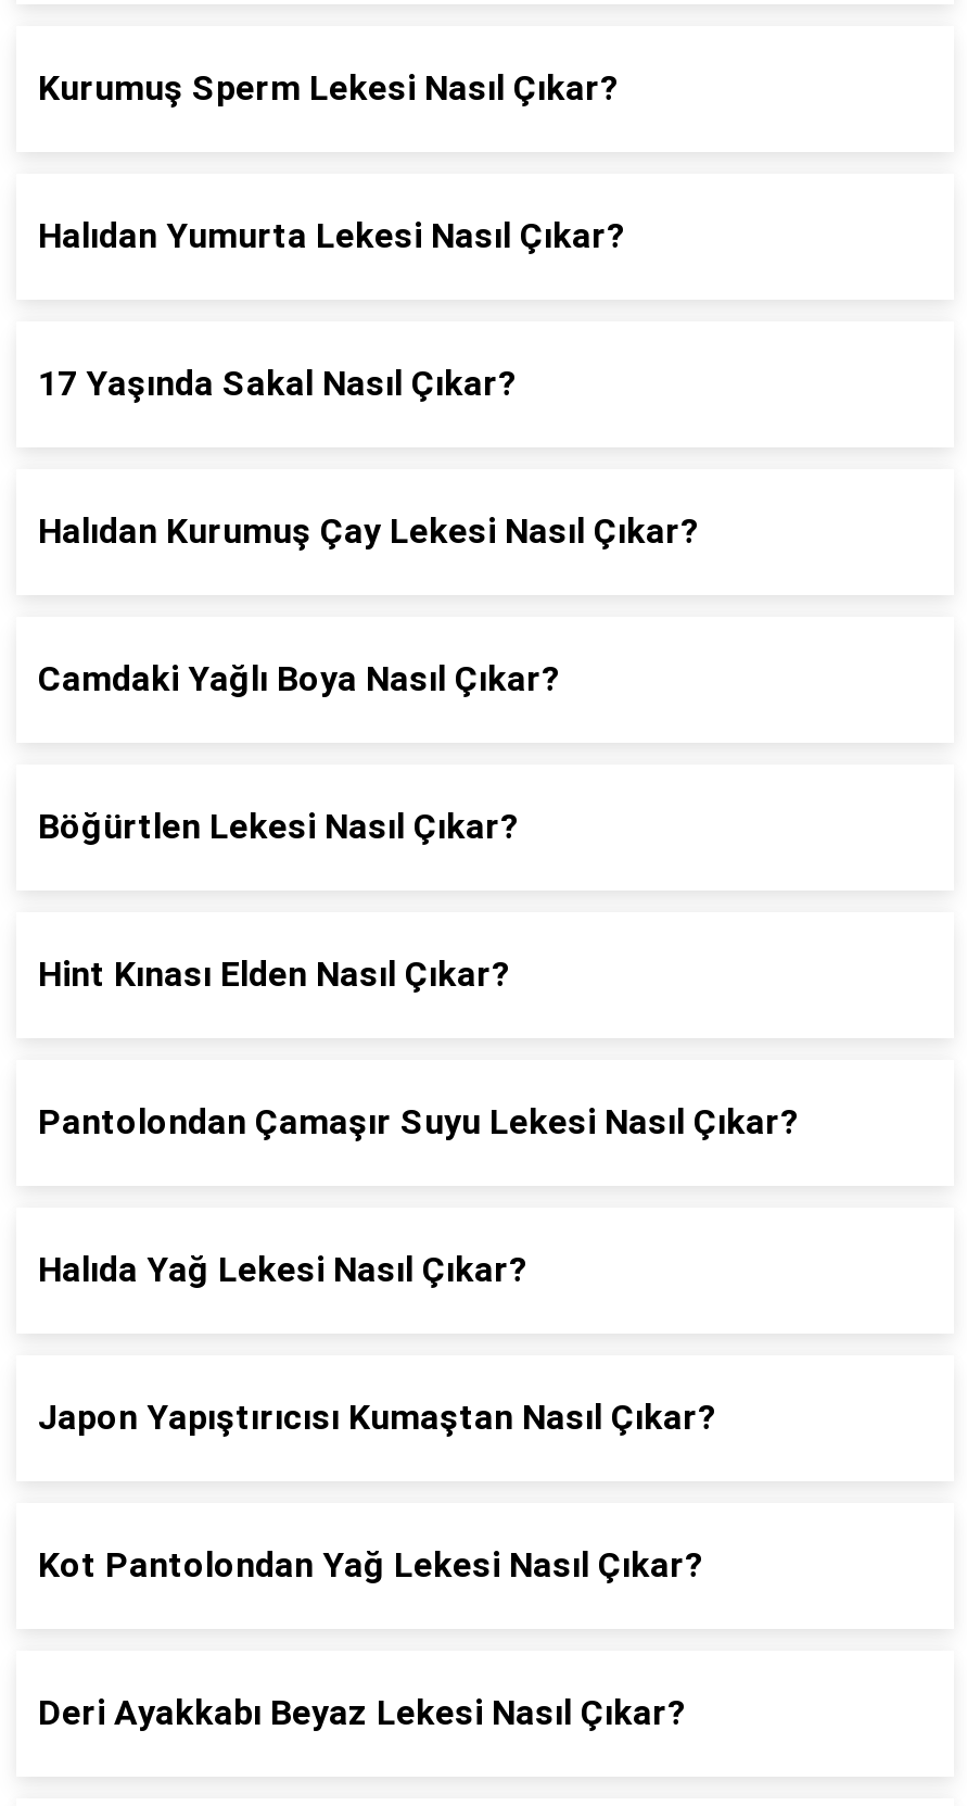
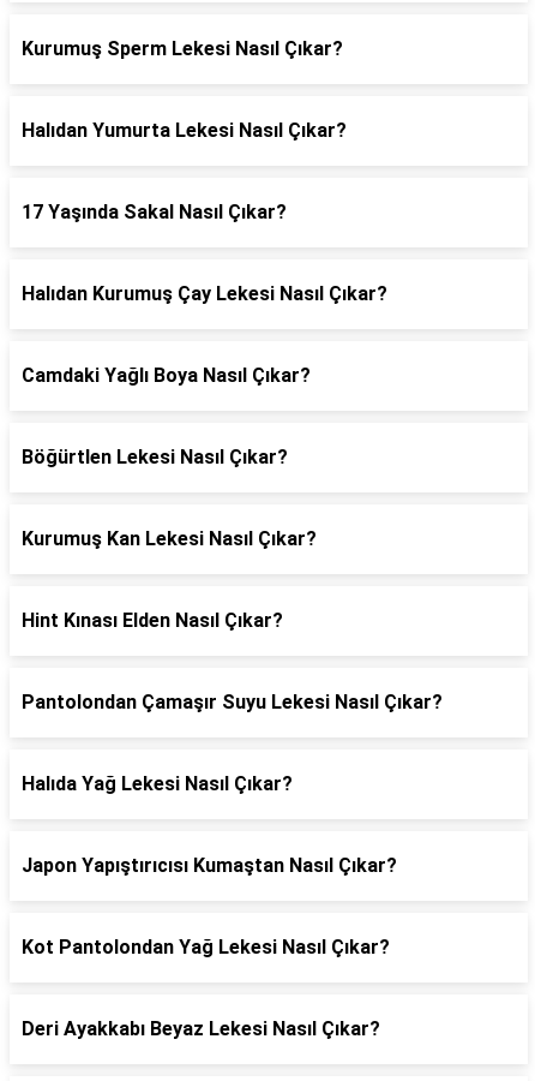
none -> [22,527,317,550] Kurumuş Kan Lekesi Nasıl Çıkar?

